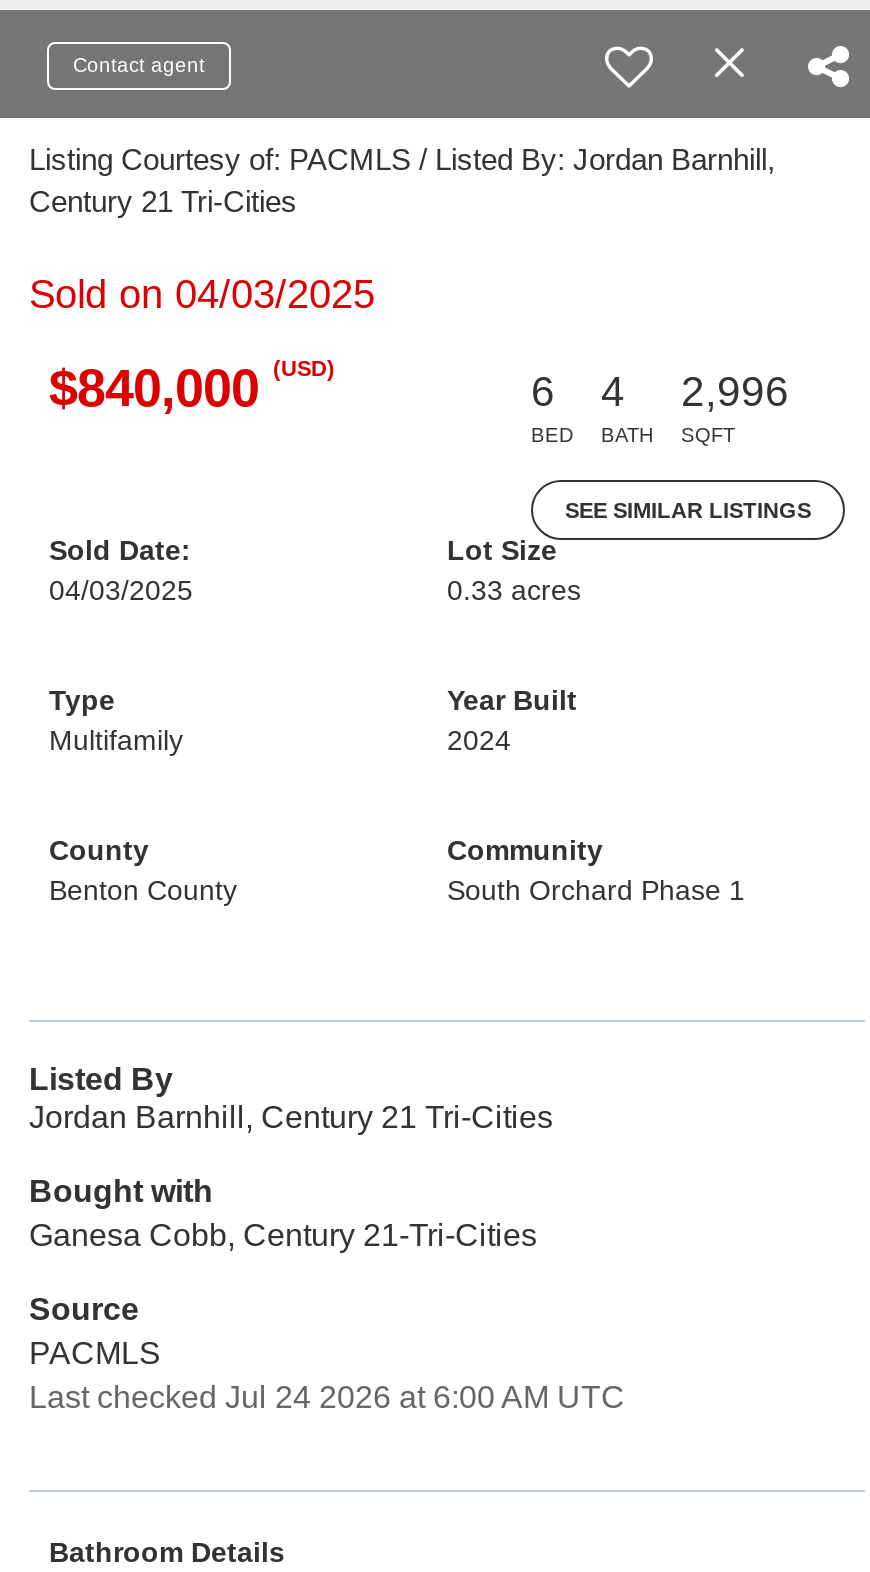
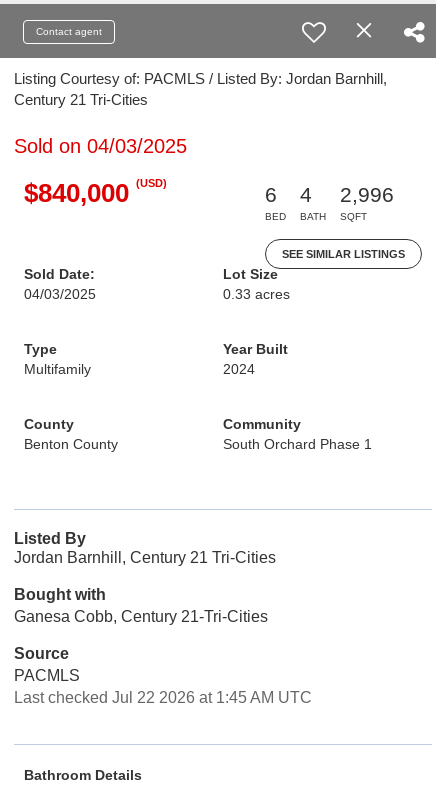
[29,1380,625,1414] Last checked Jul 24 2026 at 6:00 AM UTC -> [14,689,312,706] Last checked Jul 22 2026 at 1:45 AM UTC

